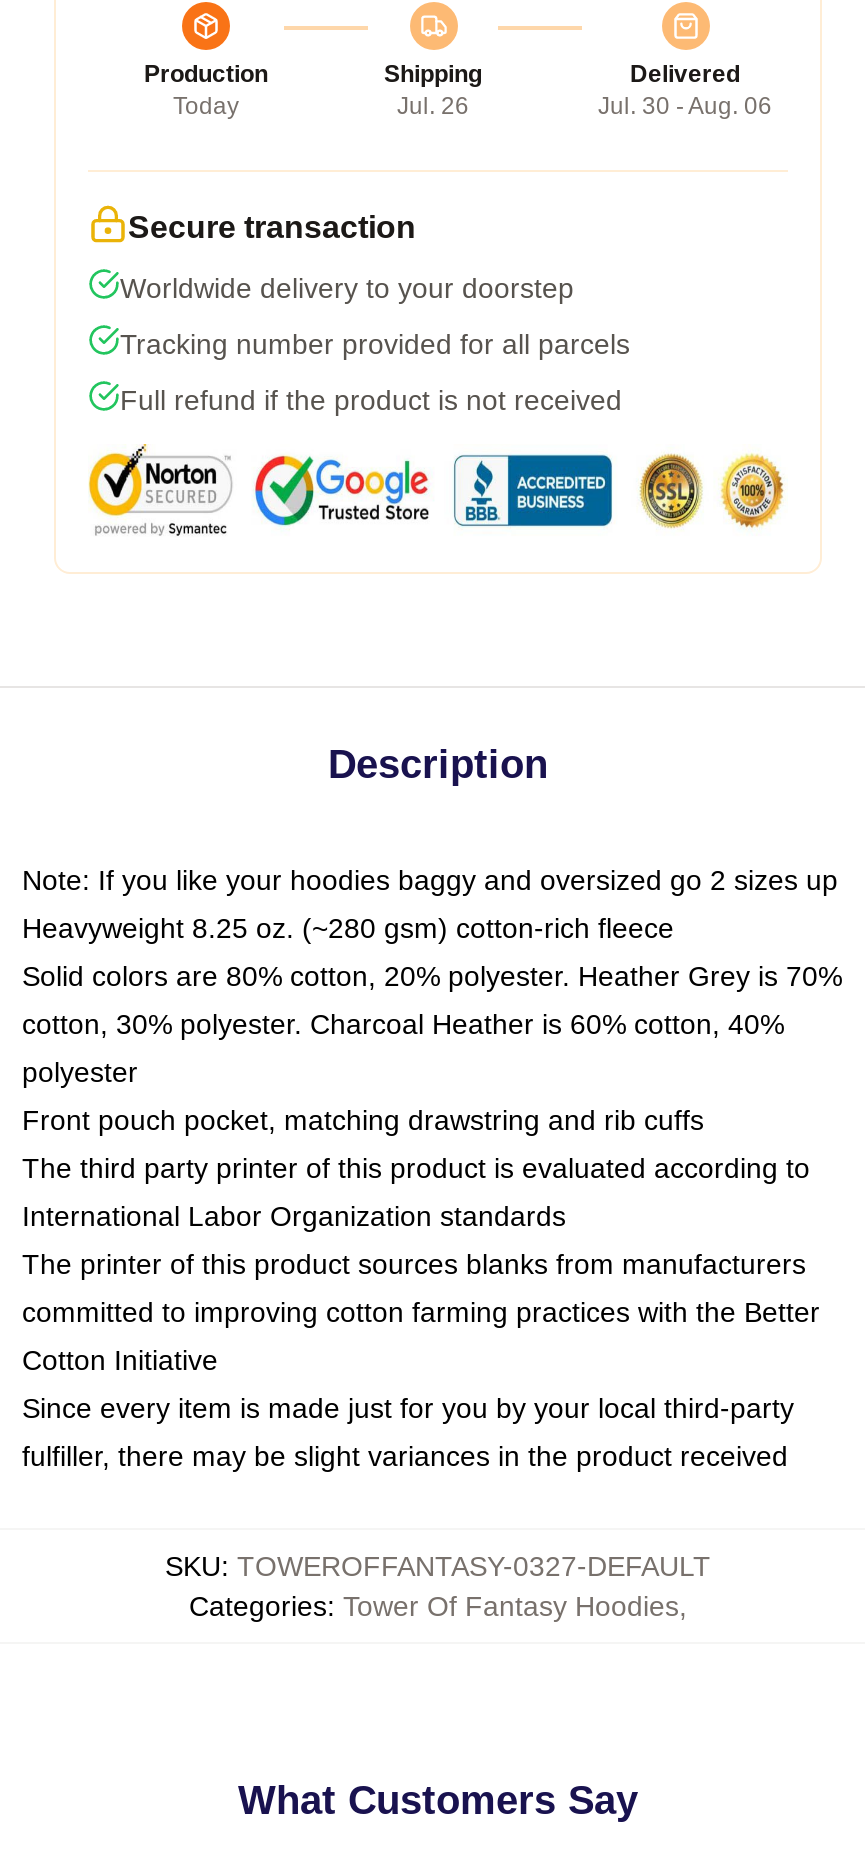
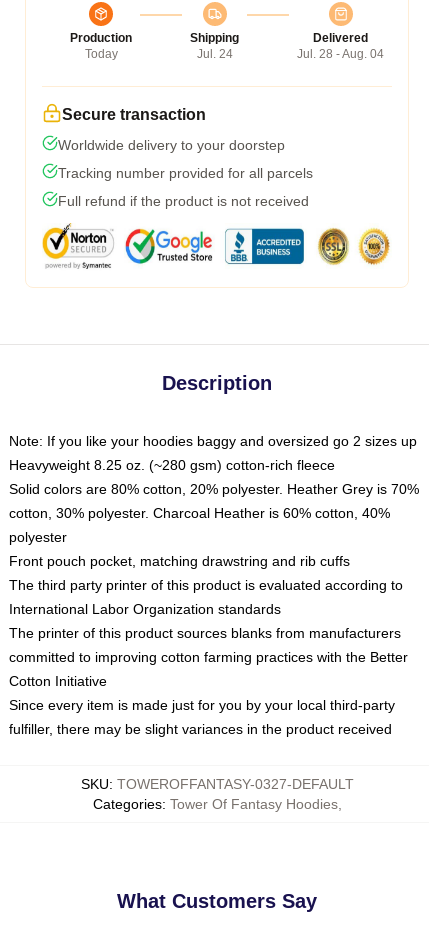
[397,92,469,120] Jul. 26 -> [196,47,232,61] Jul. 24
[598,92,772,120] Jul. 30 - Aug. 06 -> [297,47,384,61] Jul. 28 - Aug. 04

